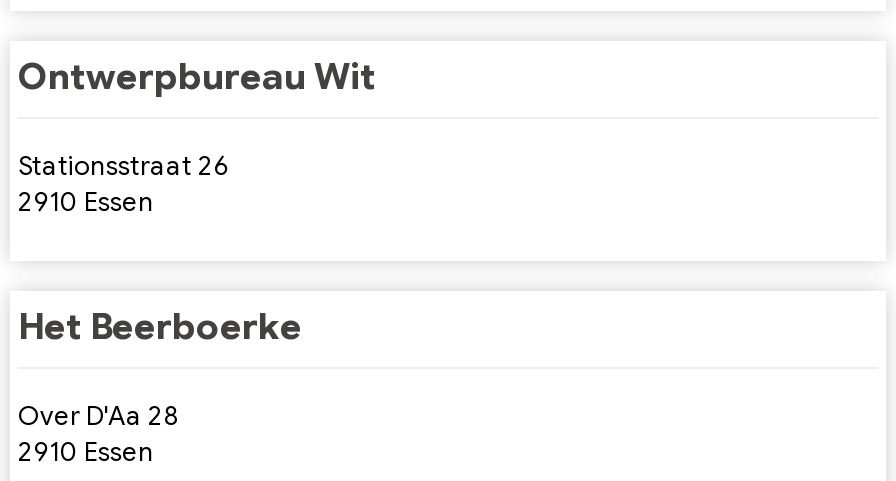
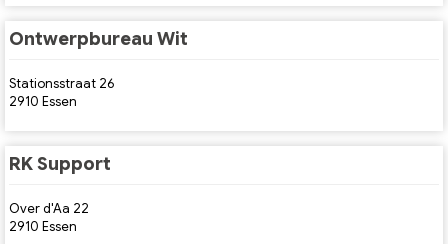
[18,305,302,349] Het Beerboerke -> [9,153,111,175] RK Support
[18,399,180,433] Over D'Aa 28 -> [9,200,89,217] Over d'Aa 22

